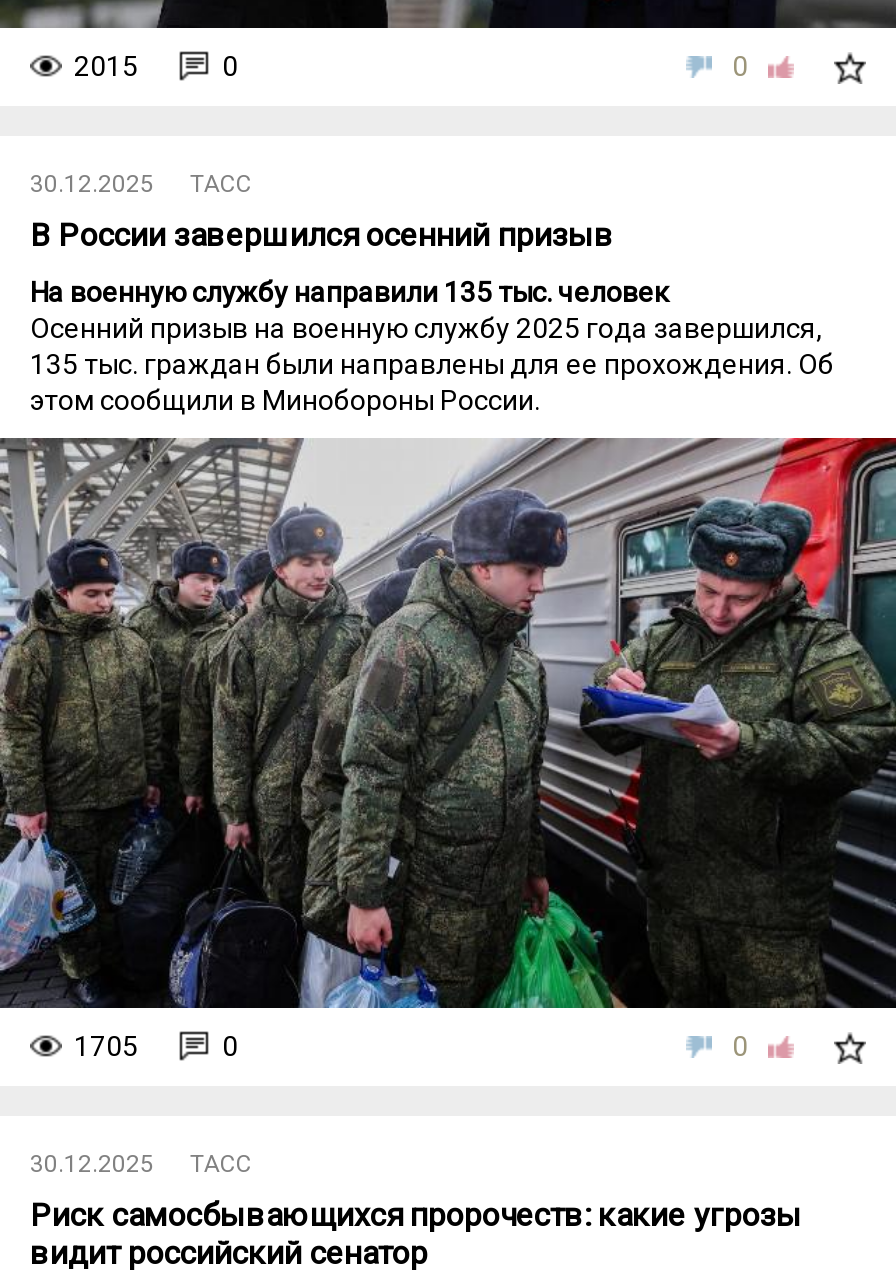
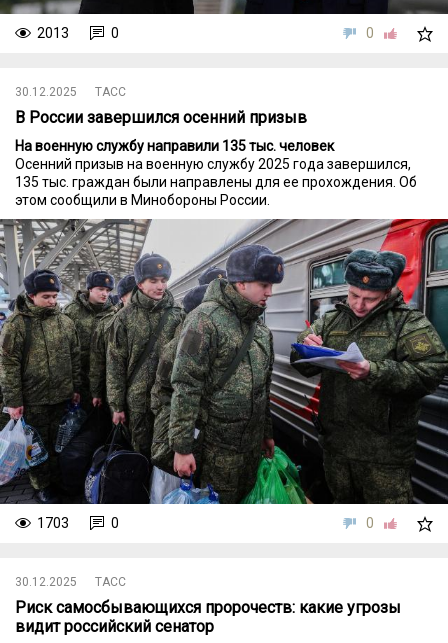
[74,50,138,82] 2015 -> [37,25,69,41] 2013
[74,1030,138,1062] 1705 -> [37,515,69,531] 1703

